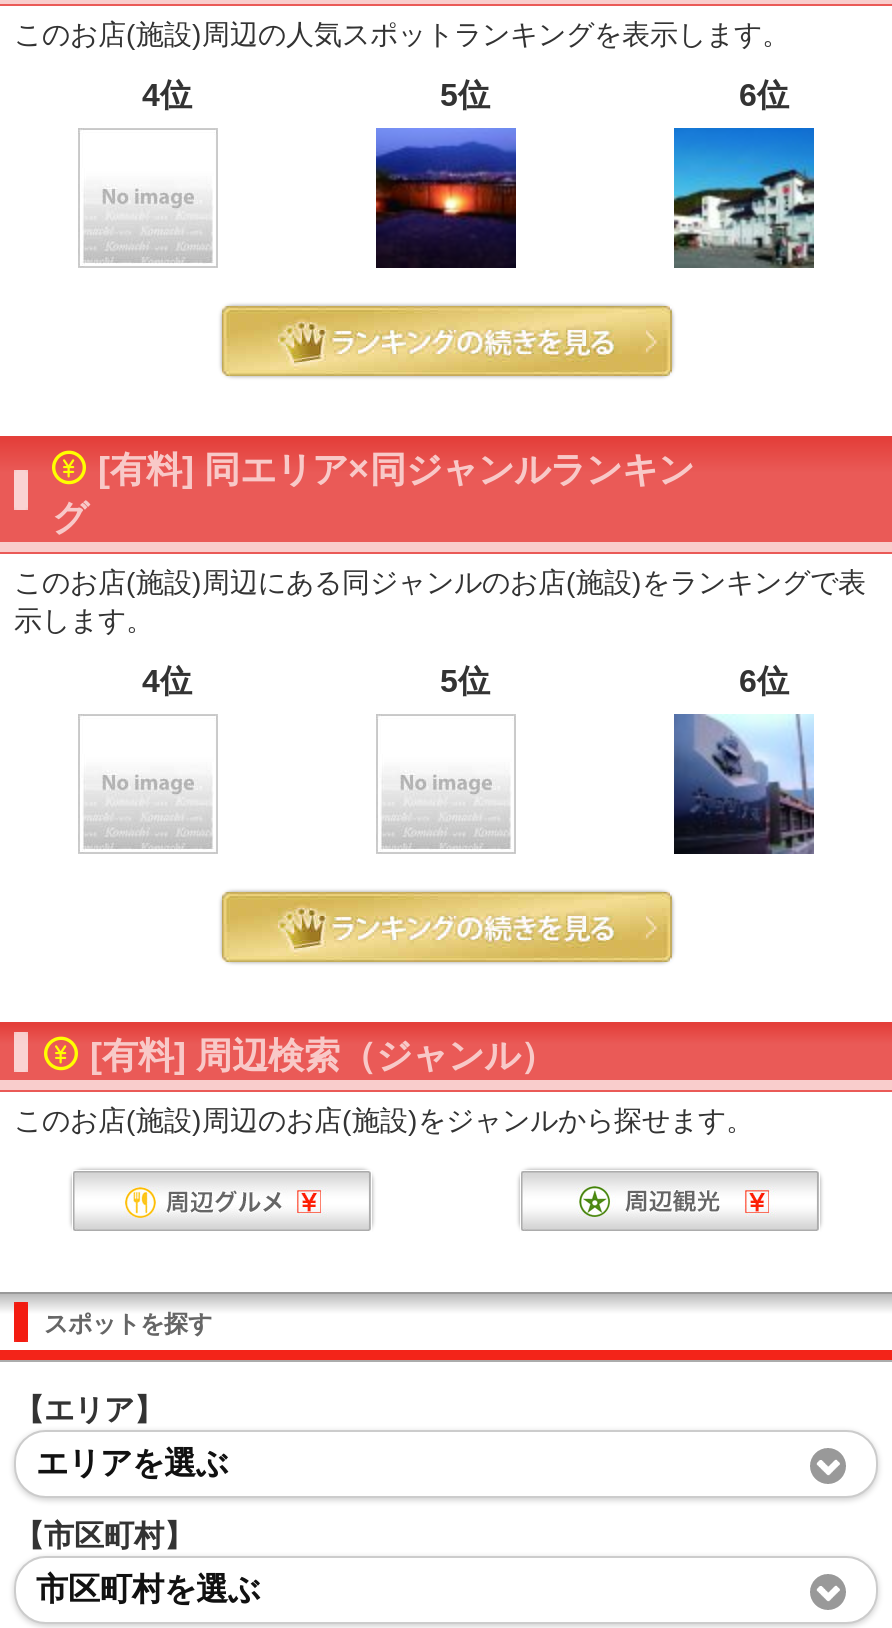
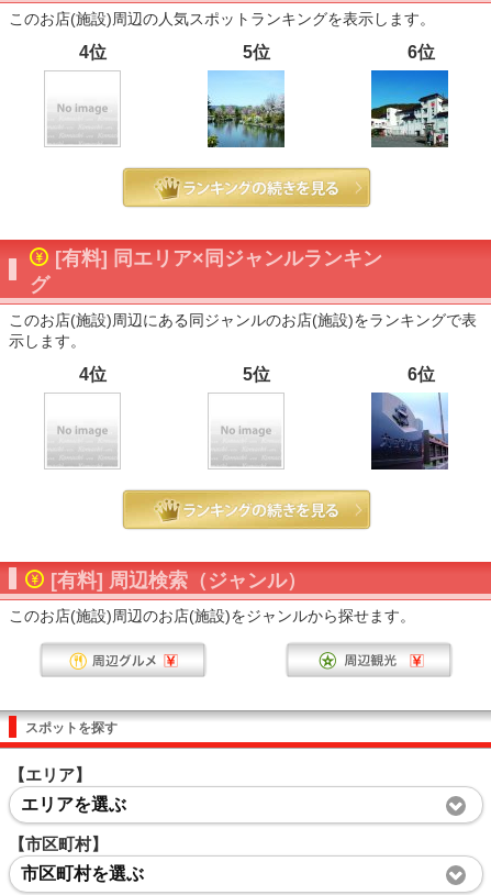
[374,128,518,270] [image] -> [207,70,286,148] [image]

